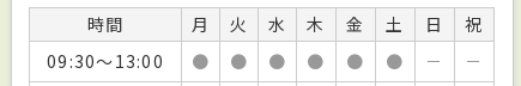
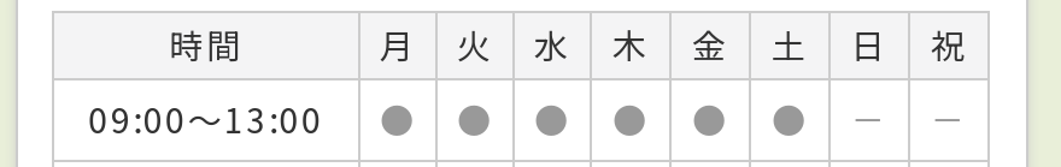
[47,49,164,73] 09:30～13:00 -> [88,95,324,143] 09:00～13:00

